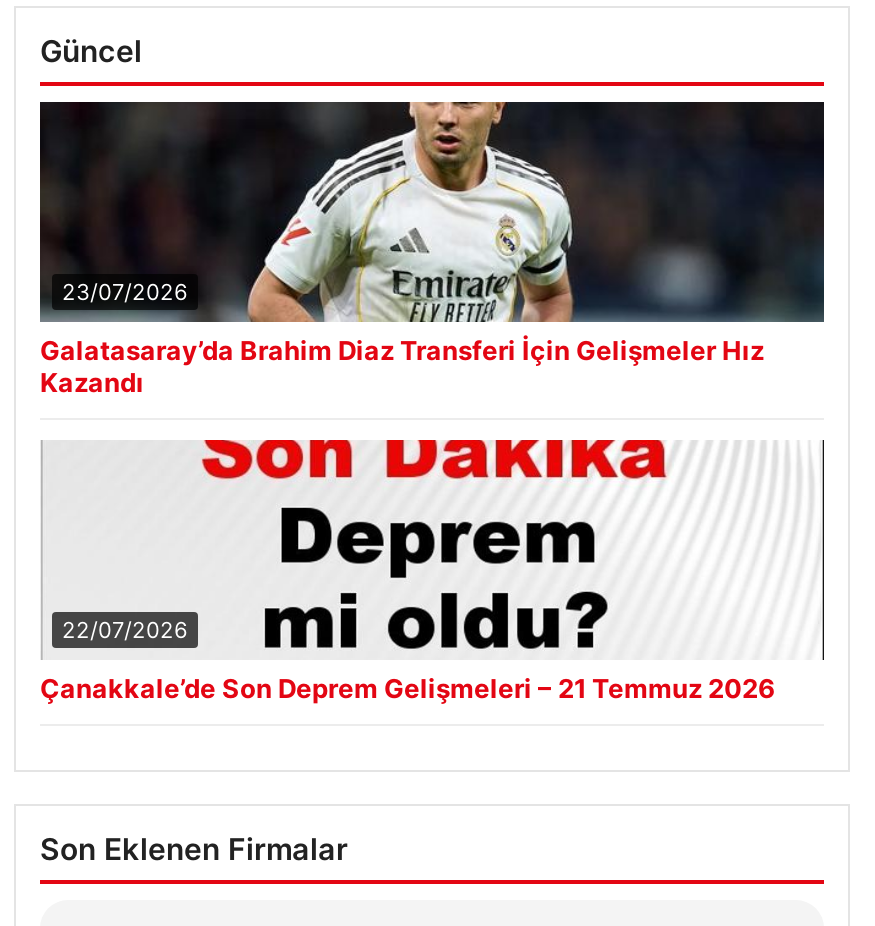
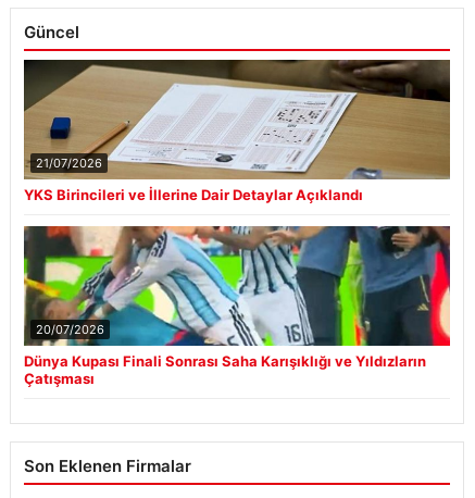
[38,100,826,322] [image] | 23/07/2026 -> [23,59,451,179] [image] | 21/07/2026
[40,334,764,398] Galatasaray’da Brahim Diaz Transferi İçin Gelişmeler Hız | Kazandı -> [24,186,363,203] YKS Birincileri ve İllerine Dair Detaylar Açıklandı
[40,408,826,660] [image] | 22/07/2026 -> [23,225,451,361] [image] | 20/07/2026
[40,672,776,704] Çanakkale’de Son Deprem Gelişmeleri – 21 Temmuz 2026 -> [24,352,426,387] Dünya Kupası Finali Sonrası Saha Karışıklığı ve Yıldızların | Çatışması

